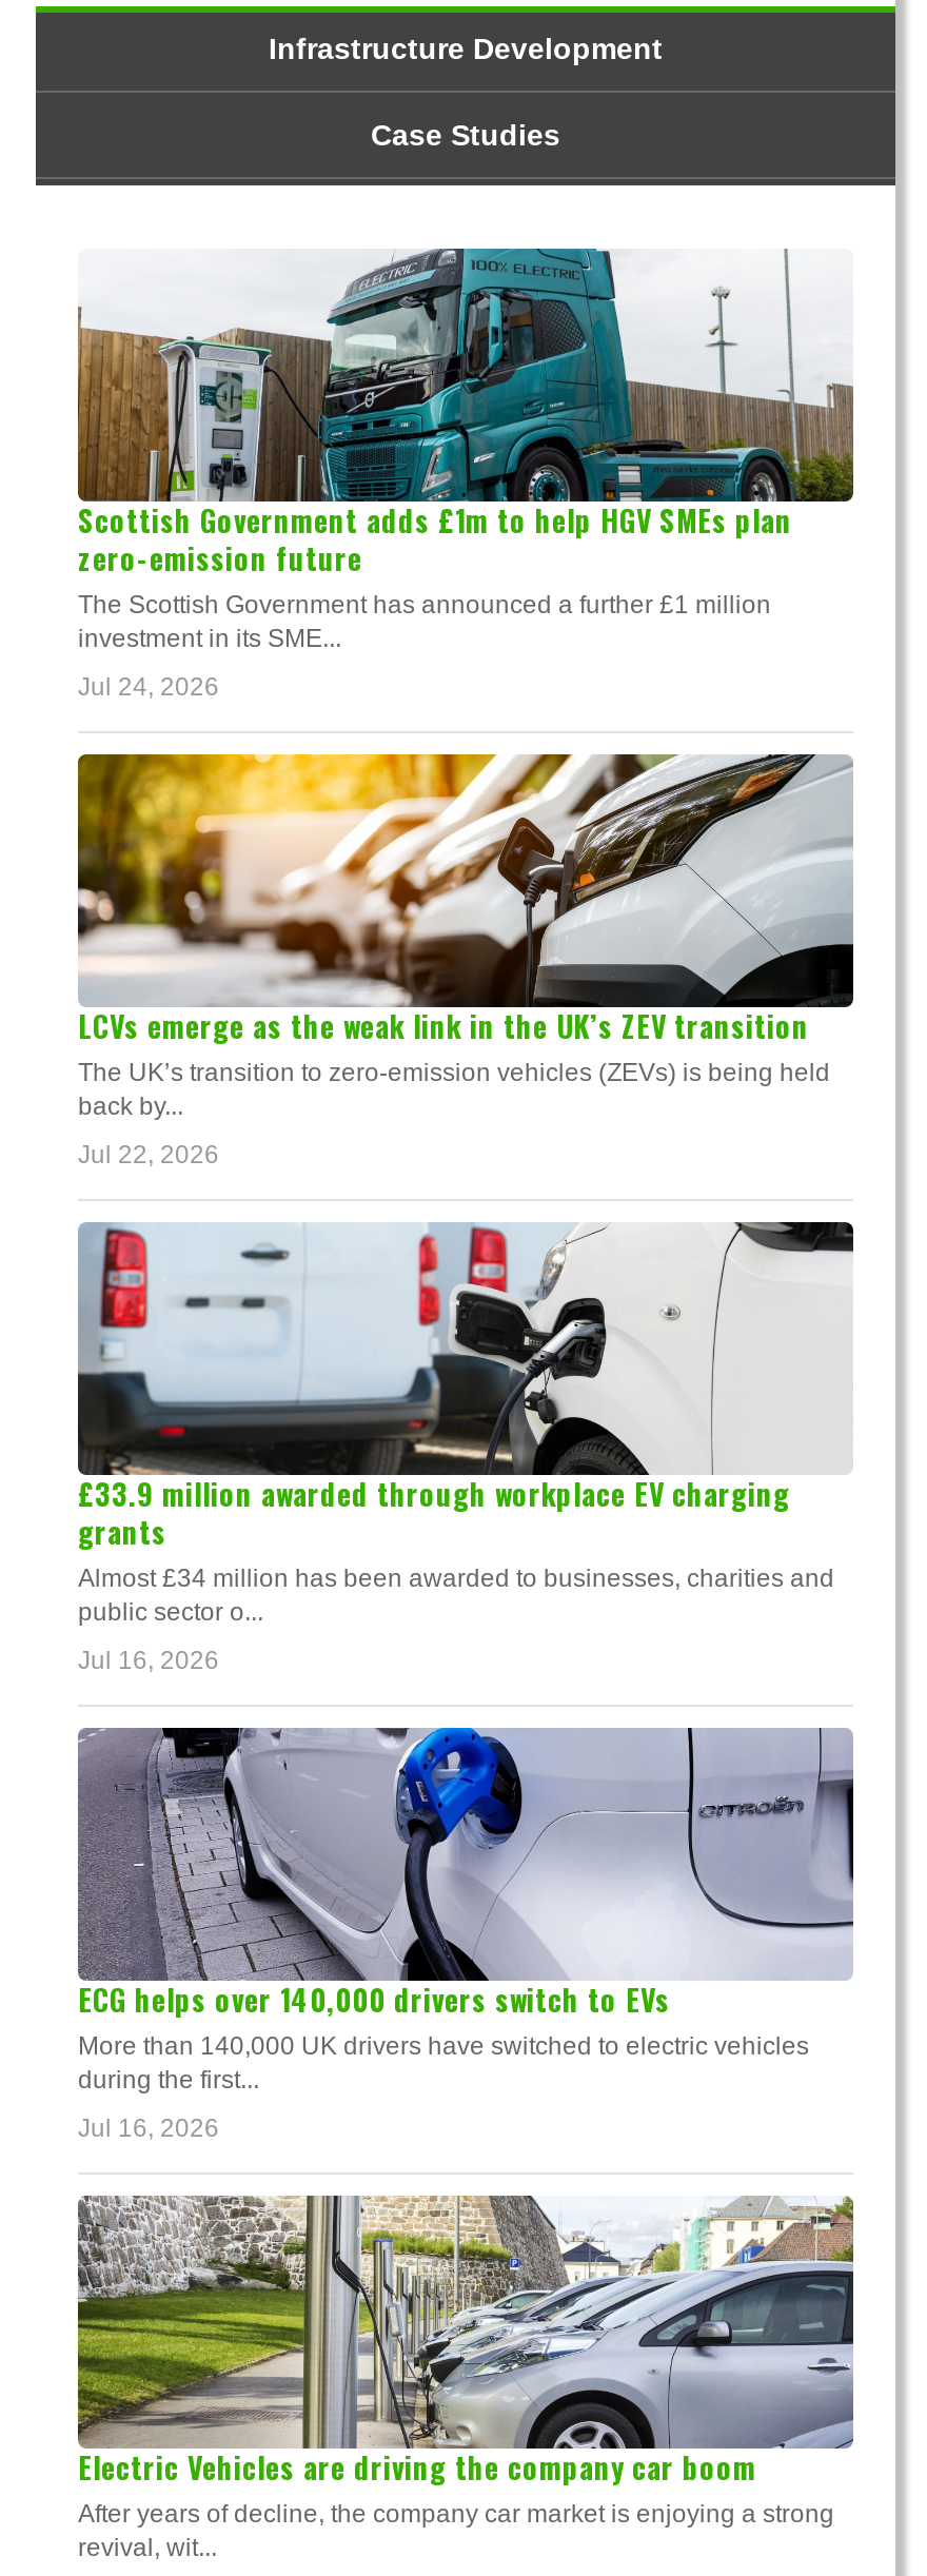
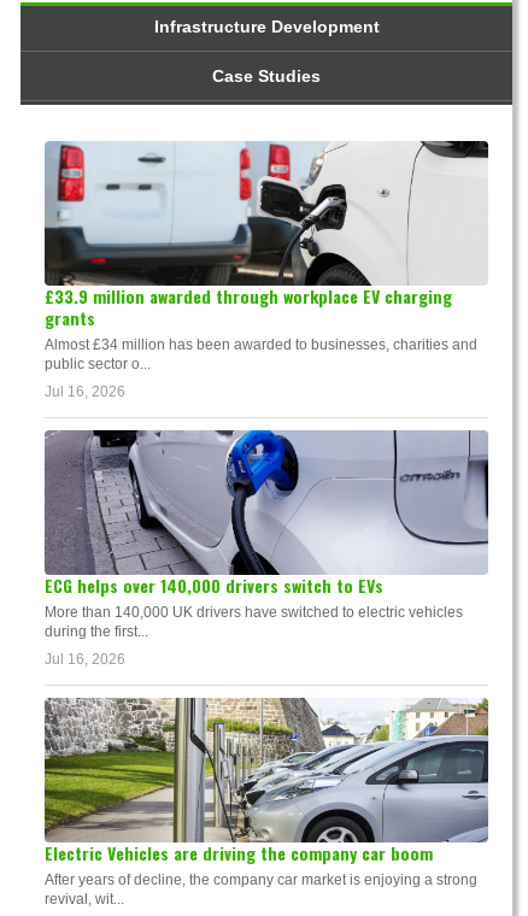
[76,248,855,701] [image] | Scottish Government adds £1m to help HGV SMEs plan | zero-emission future | The Scottish Government has announced a further £1 million | investment in its SME... | Jul 24, 2026 -> none
[76,751,855,1169] [image] | LCVs emerge as the weak link in the UK’s ZEV transition | The UK’s transition to zero-emission vehicles (ZEVs) is being held | back by... | Jul 22, 2026 -> none

